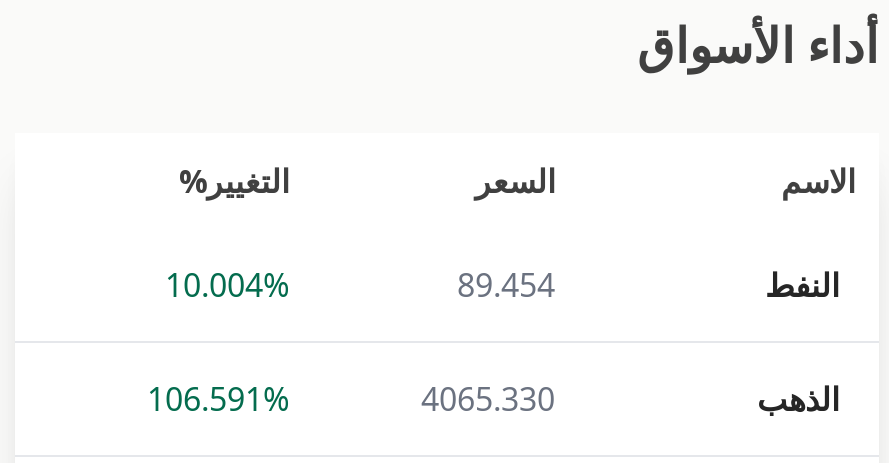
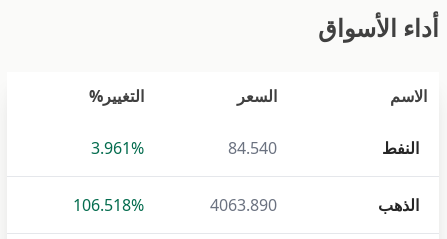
[165,262,289,306] 10.004% -> [91,137,144,159] 3.961%
[457,262,555,306] 89.454 -> [228,137,277,159] 84.540
[147,376,289,420] 106.591% -> [73,194,144,216] 106.518%
[421,376,555,420] 4065.330 -> [210,194,277,216] 4063.890

